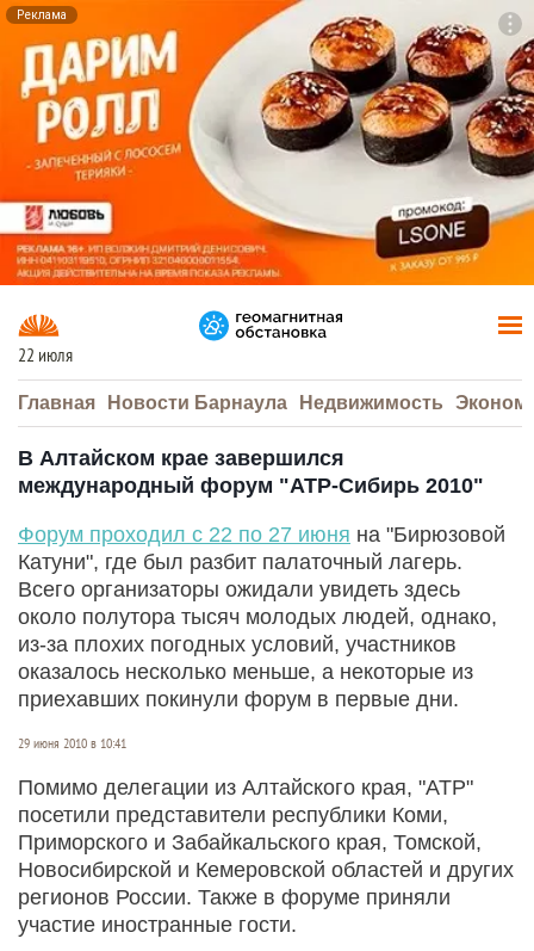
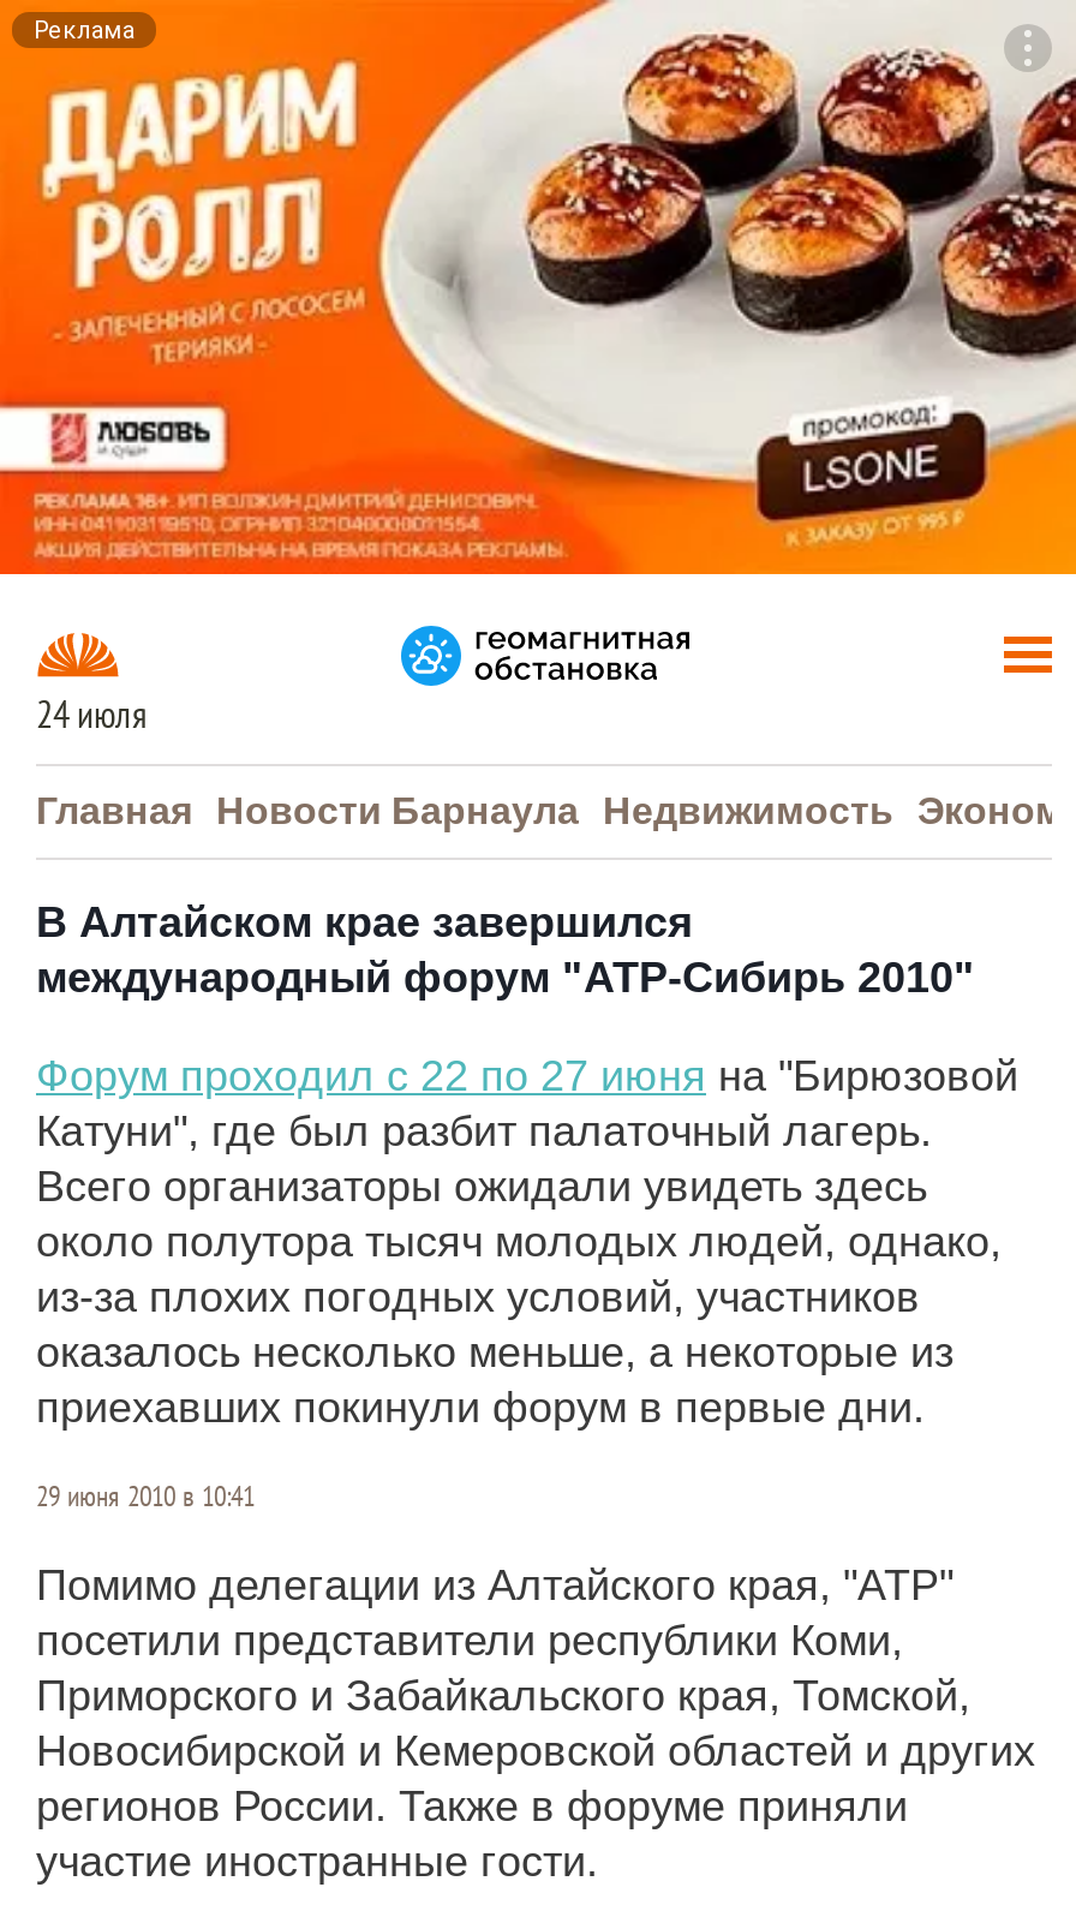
[18,345,73,366] 22 июля -> [36,694,147,737] 24 июля

